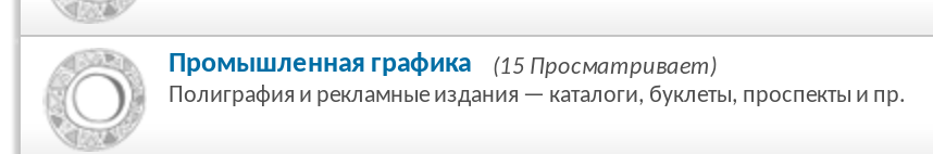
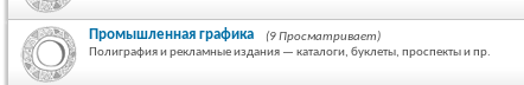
[493,56,717,80] (15 Просматривает) -> [266,31,381,44] (9 Просматривает)

